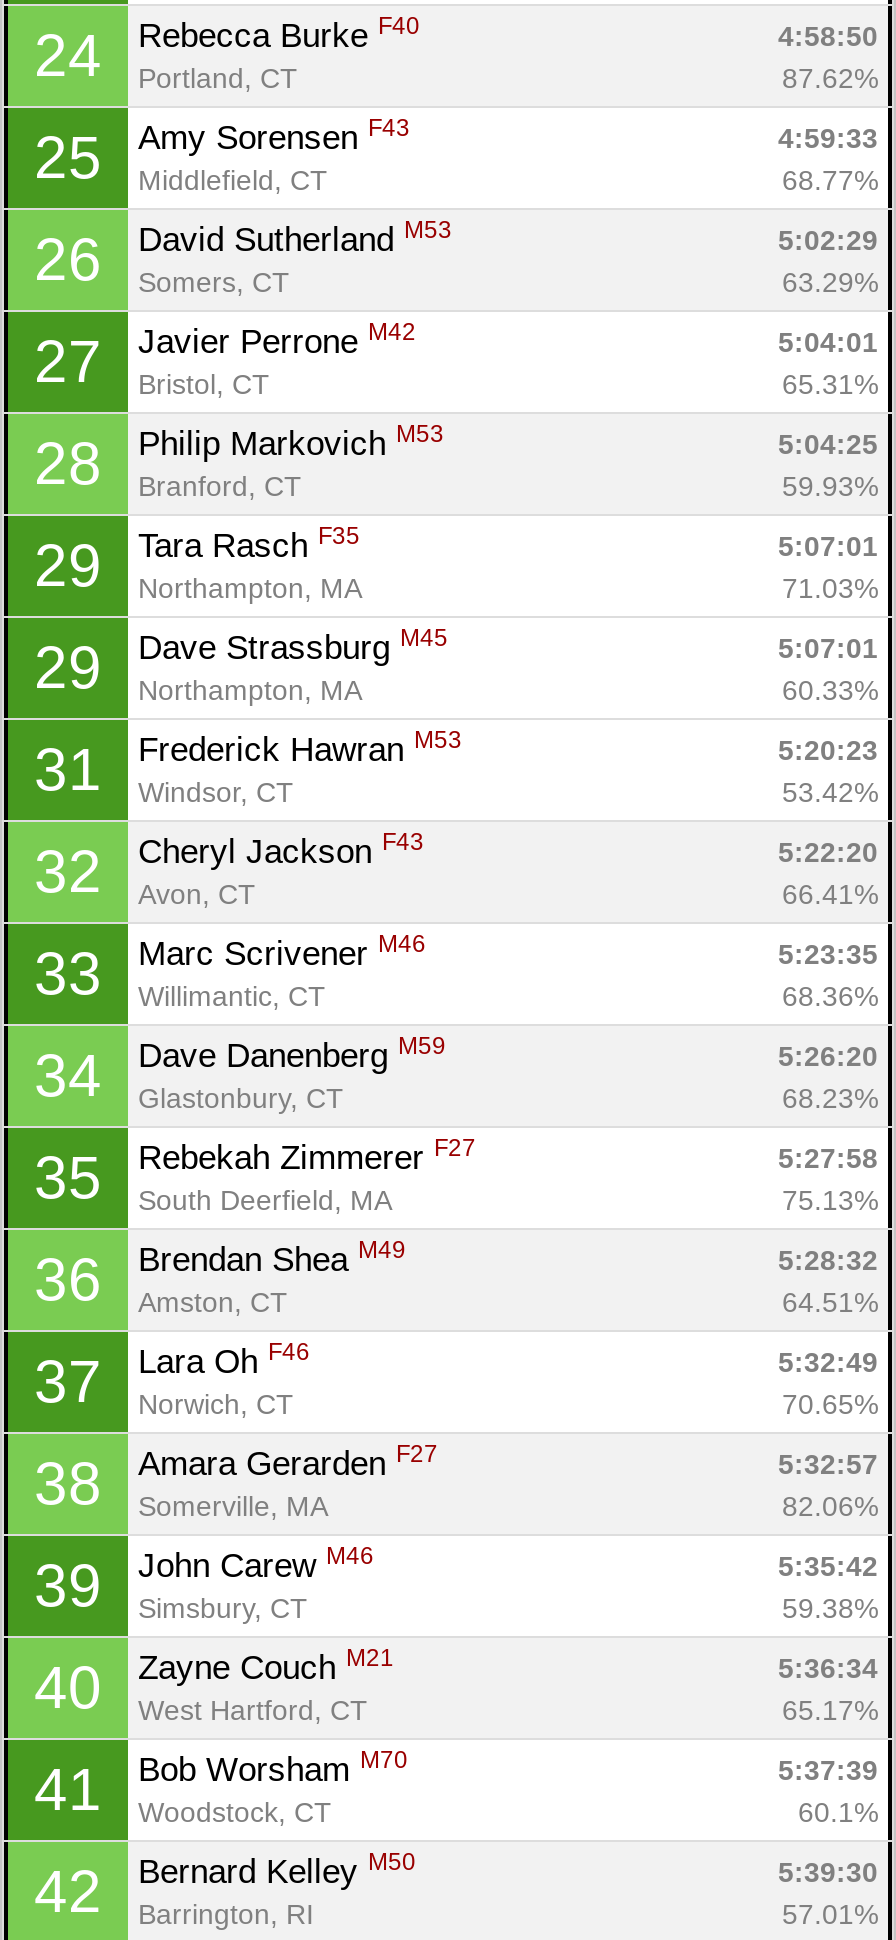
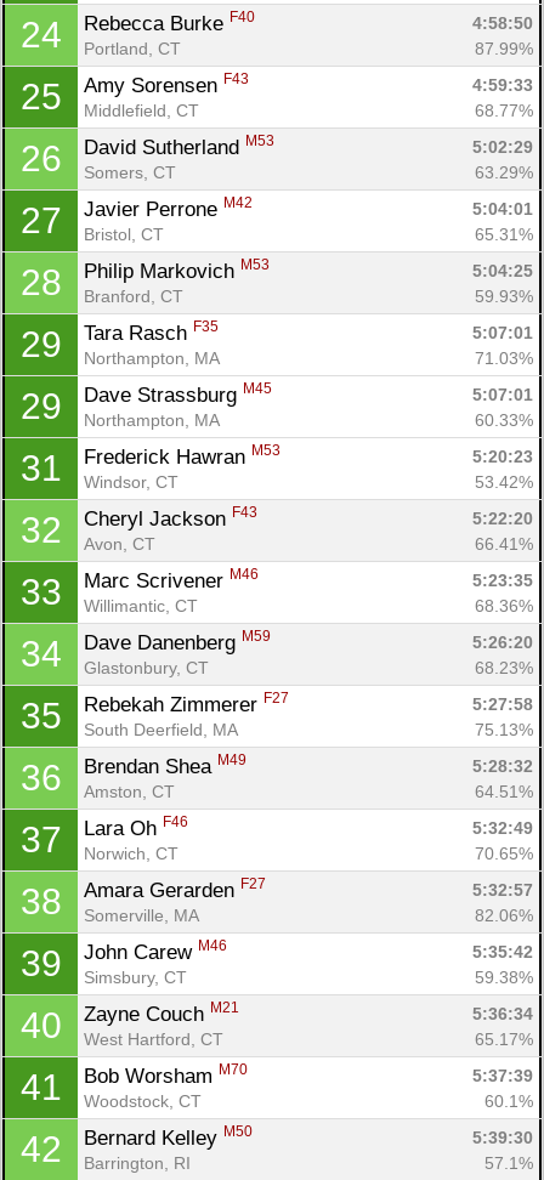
[782,62,878,94] 87.62% -> [475,39,533,58] 87.99%
[782,1898,878,1930] 57.01% -> [484,1153,533,1173] 57.1%

